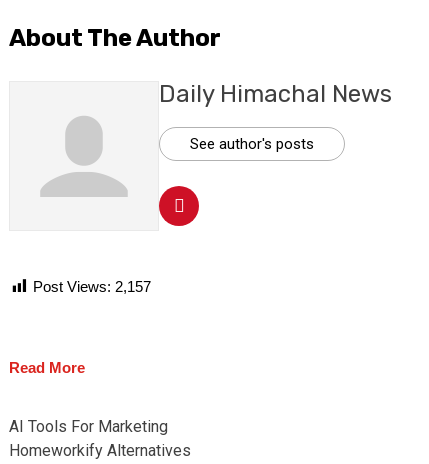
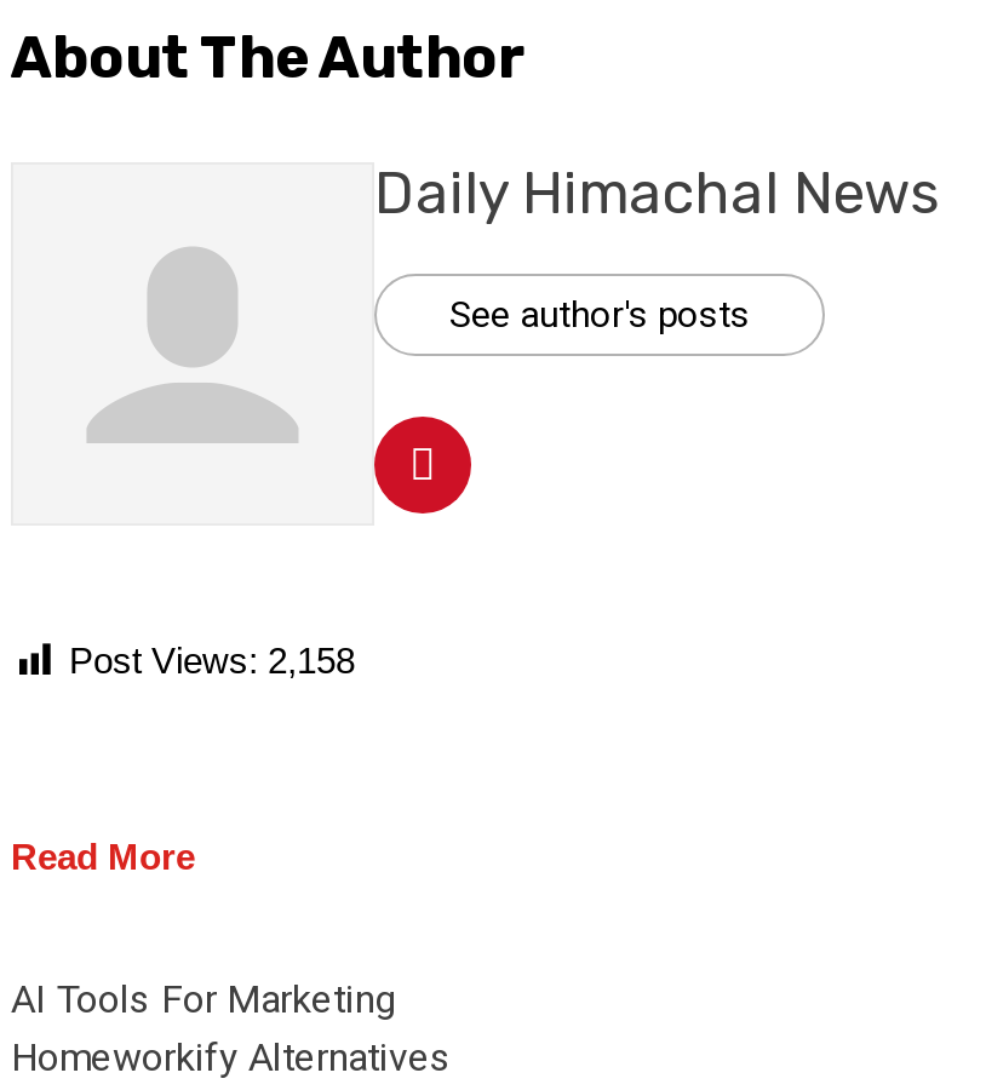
[33,278,151,295] Post Views: 2,157 -> [69,639,355,681] Post Views: 2,158

